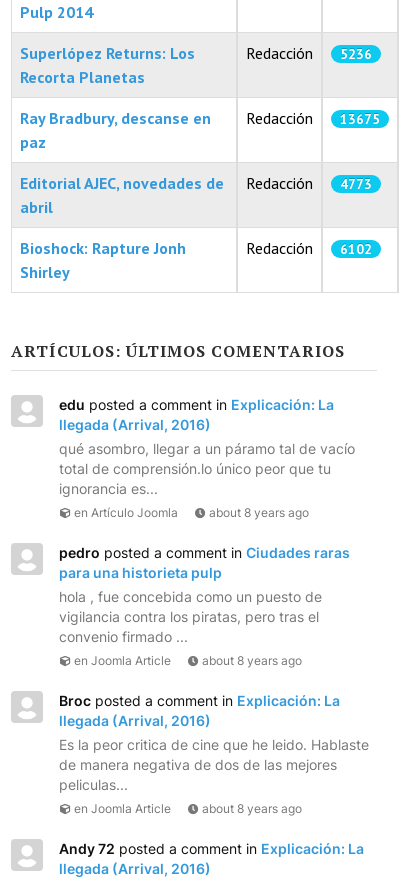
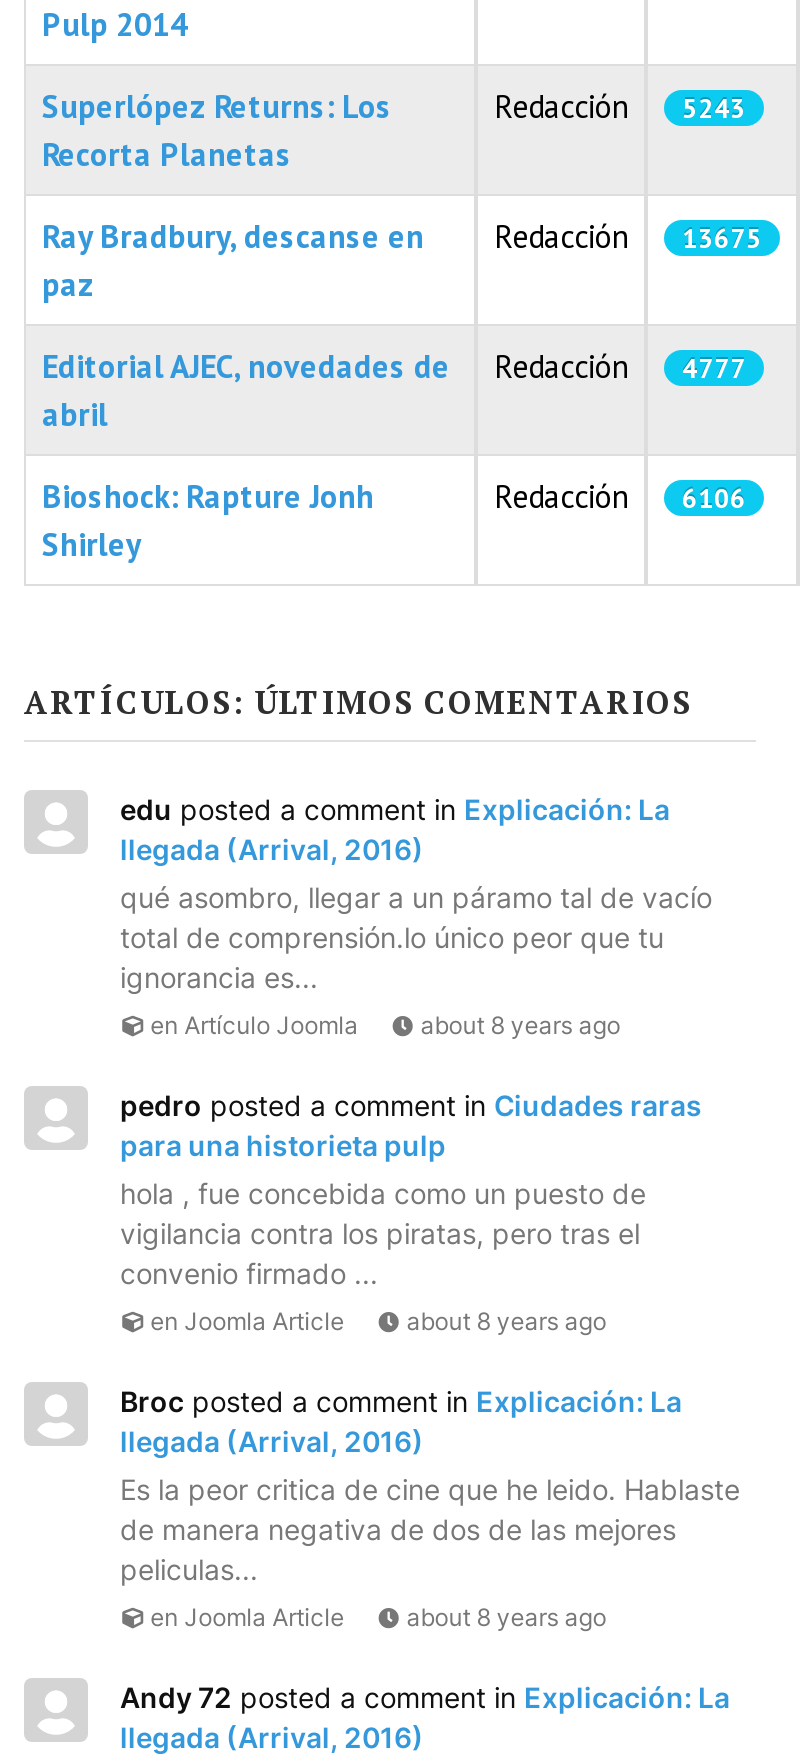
[246,43,372,63] Redacción 5236 -> [494,86,746,126] Redacción 5243
[20,173,372,193] Editorial AJEC, novedades de Redacción 4773 -> [42,346,746,386] Editorial AJEC, novedades de Redacción 4777
[246,238,372,258] Redacción 6102 -> [494,476,746,516] Redacción 6106

